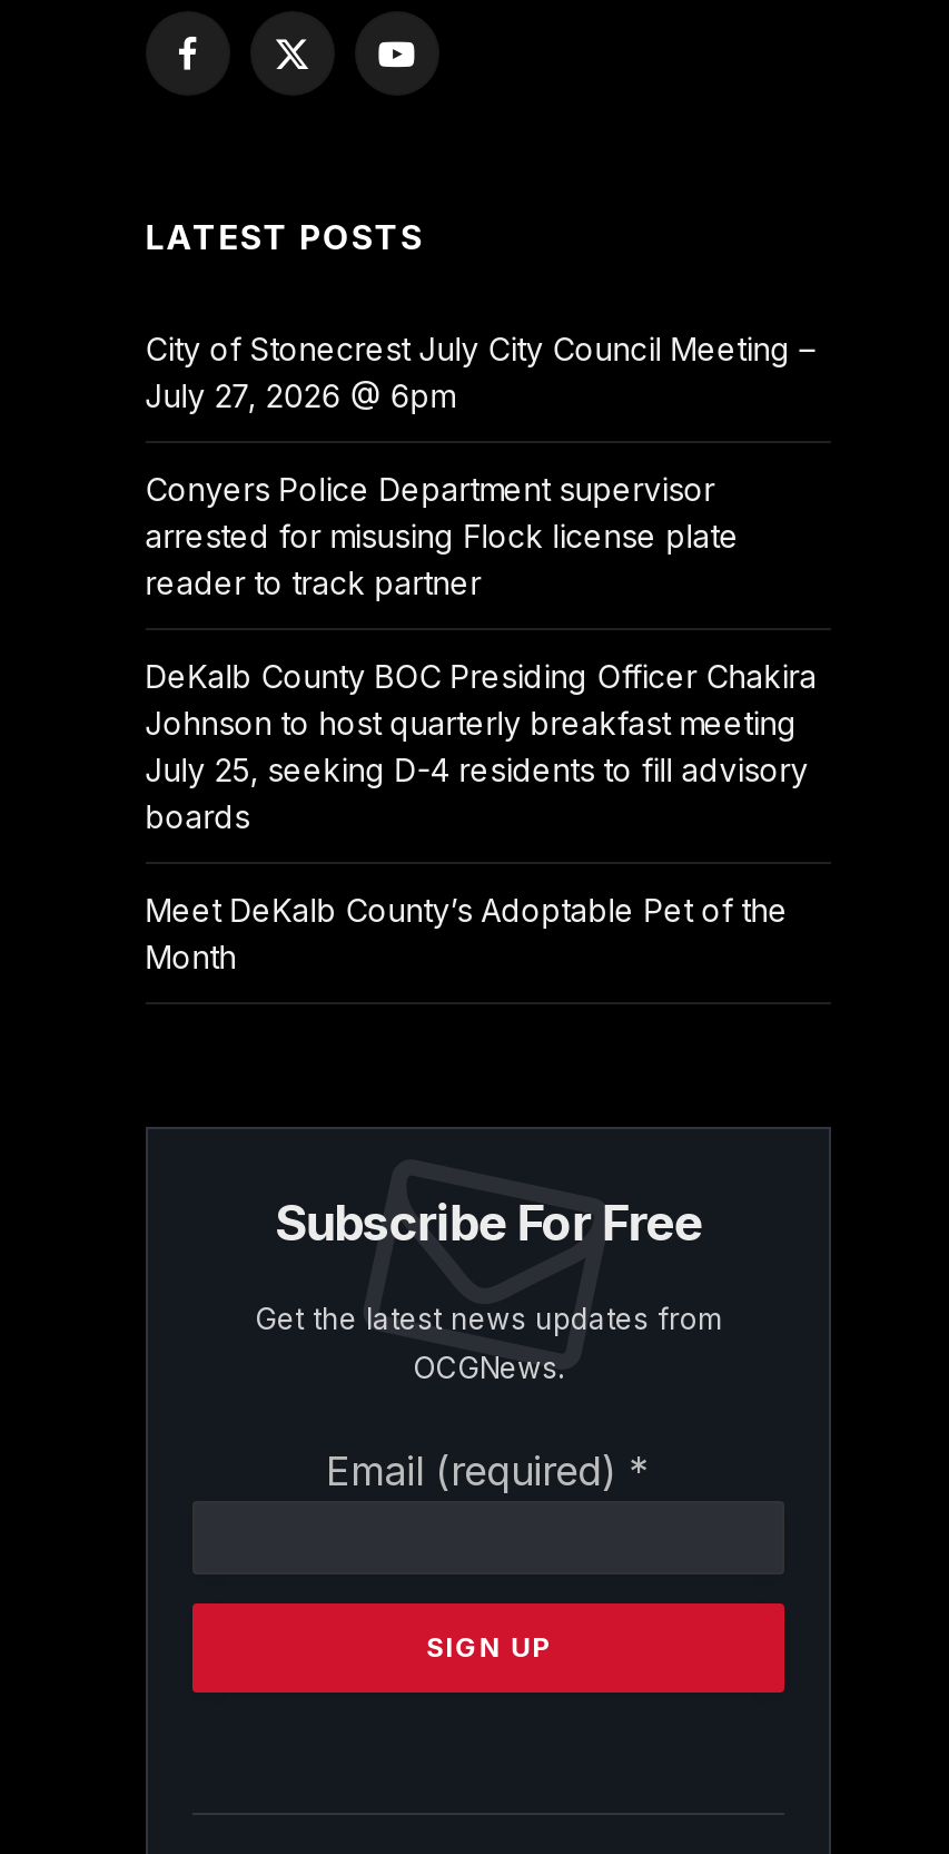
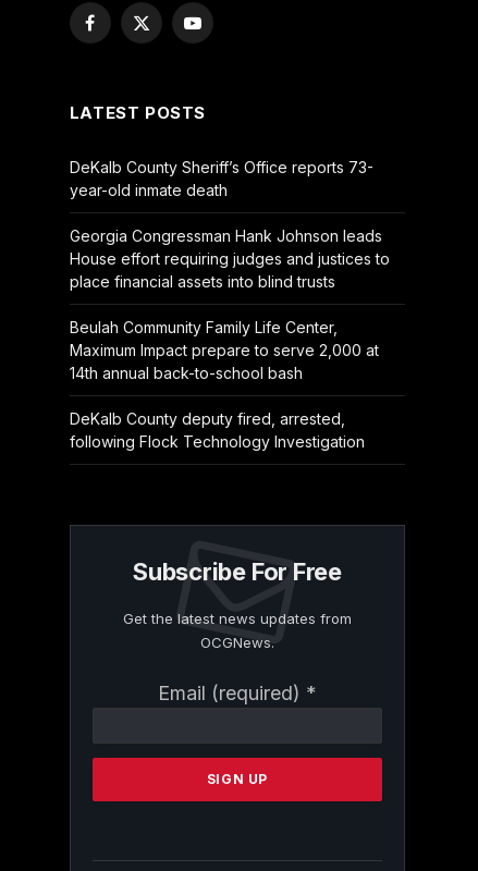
[145,331,815,415] City of Stonecrest July City Council Meeting – | July 27, 2026 @ 6pm -> [69,157,373,199] DeKalb County Sheriff’s Office reports 73- | year-old inmate death
[145,471,739,602] Conyers Police Department supervisor | arrested for misusing Flock license plate | reader to track partner -> [69,226,390,290] Georgia Congressman Hank Johnson leads | House effort requiring judges and justices to | place financial assets into blind trusts
[145,658,817,836] DeKalb County BOC Presiding Officer Chakira | Johnson to host quarterly breakfast meeting | July 25, seeking D-4 residents to fill advisory | boards -> [69,317,379,382] Beulah Community Family Life Center, | Maximum Impact prepare to serve 2,000 at | 14th annual back-to-school bash
[145,892,788,977] Meet DeKalb County’s Adoptable Pet of the | Month -> [69,409,365,450] DeKalb County deputy fired, arrested, | following Flock Technology Investigation

